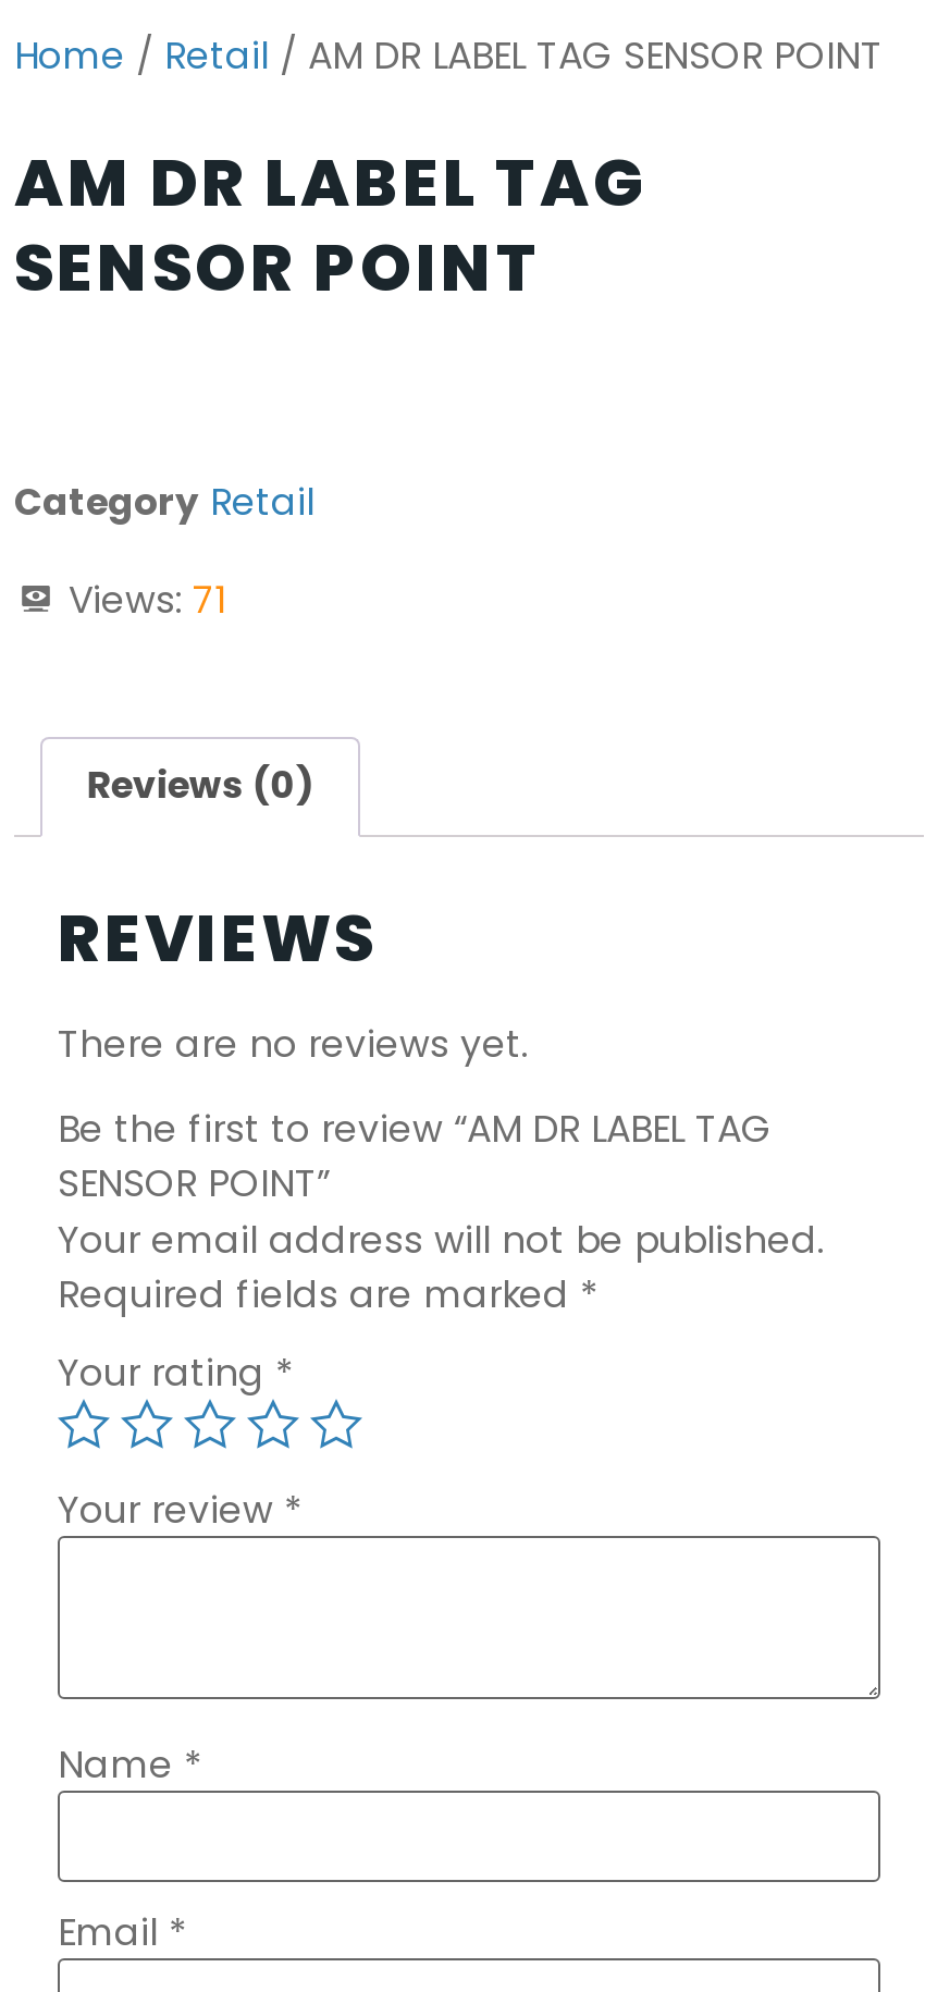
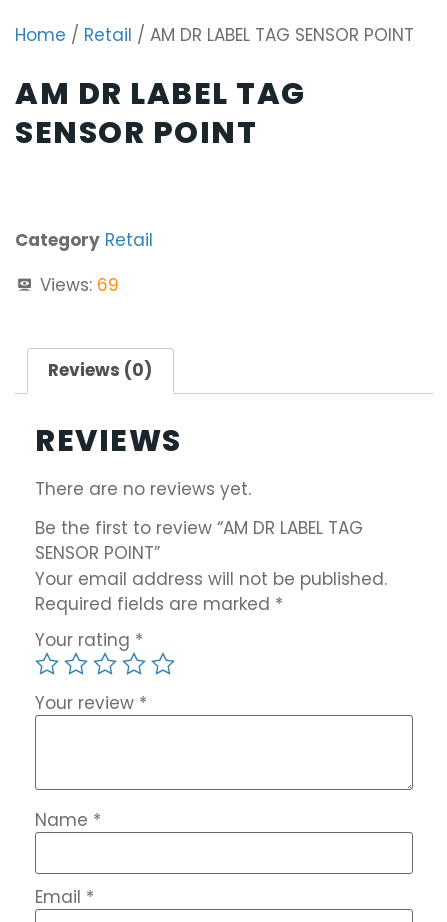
[69,573,225,625] Views: 71 -> [40,273,119,297] Views: 69

